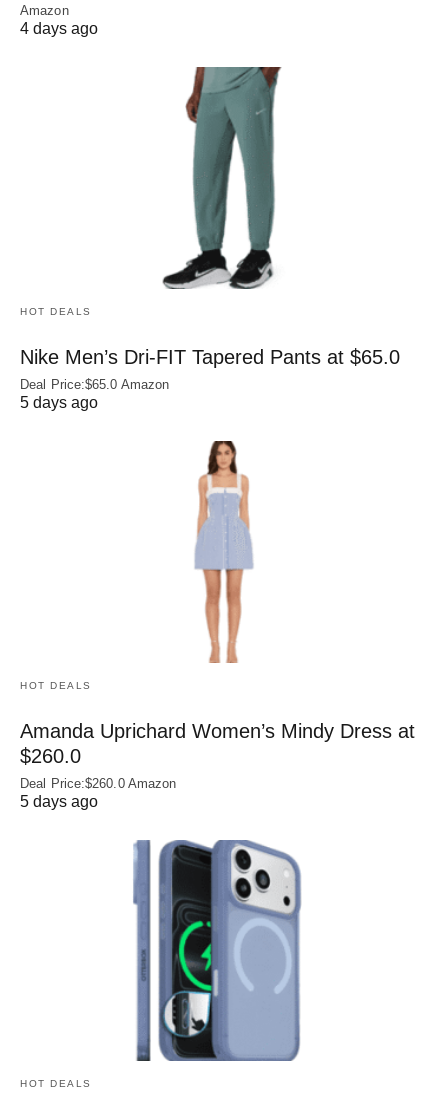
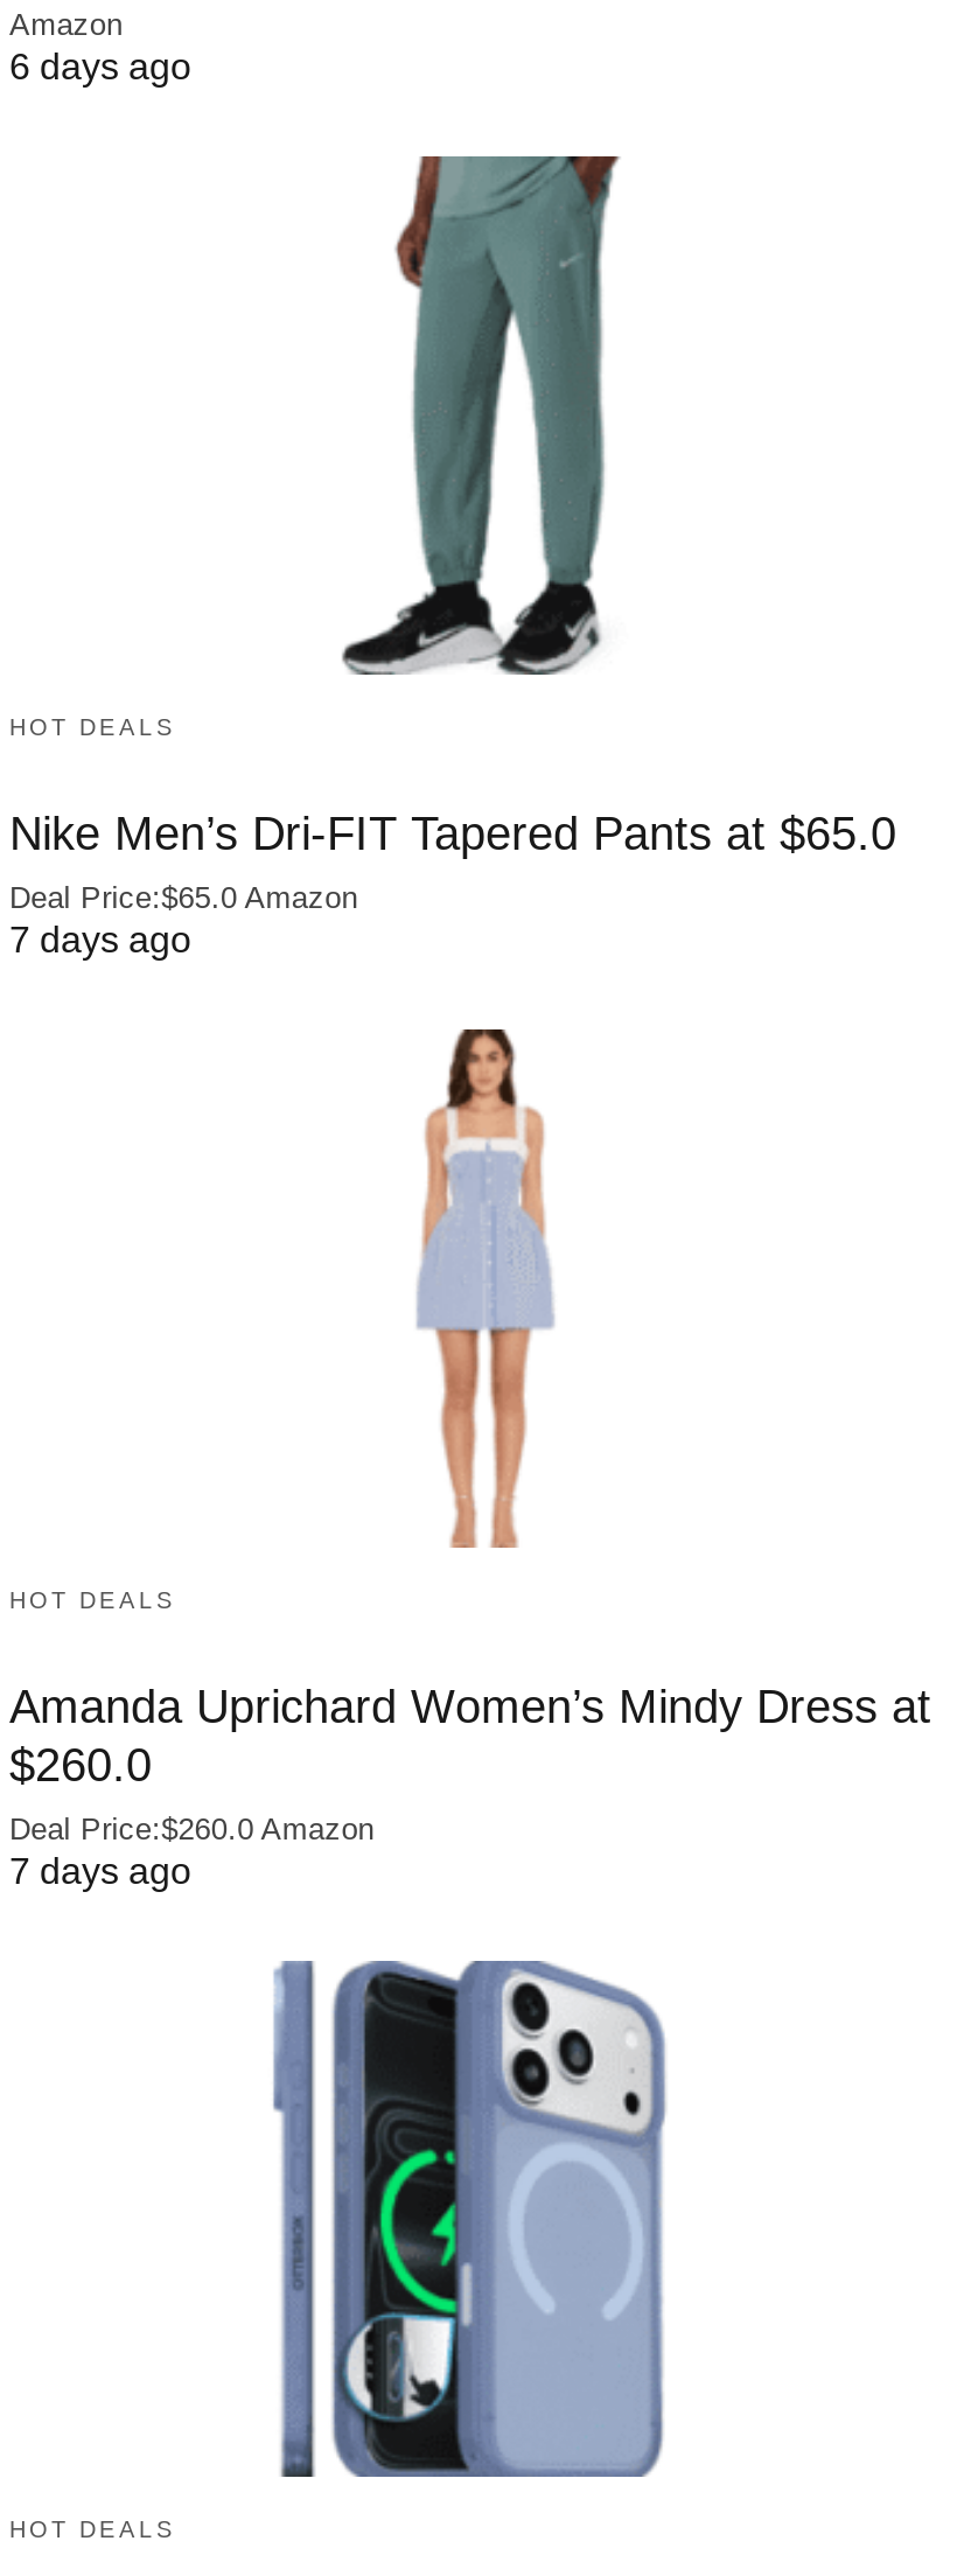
[20,20,98,37] 4 days ago -> [9,47,191,87] 6 days ago
[20,394,98,411] 5 days ago -> [9,920,191,959] 7 days ago
[20,793,98,810] 5 days ago -> [9,1850,191,1890] 7 days ago

